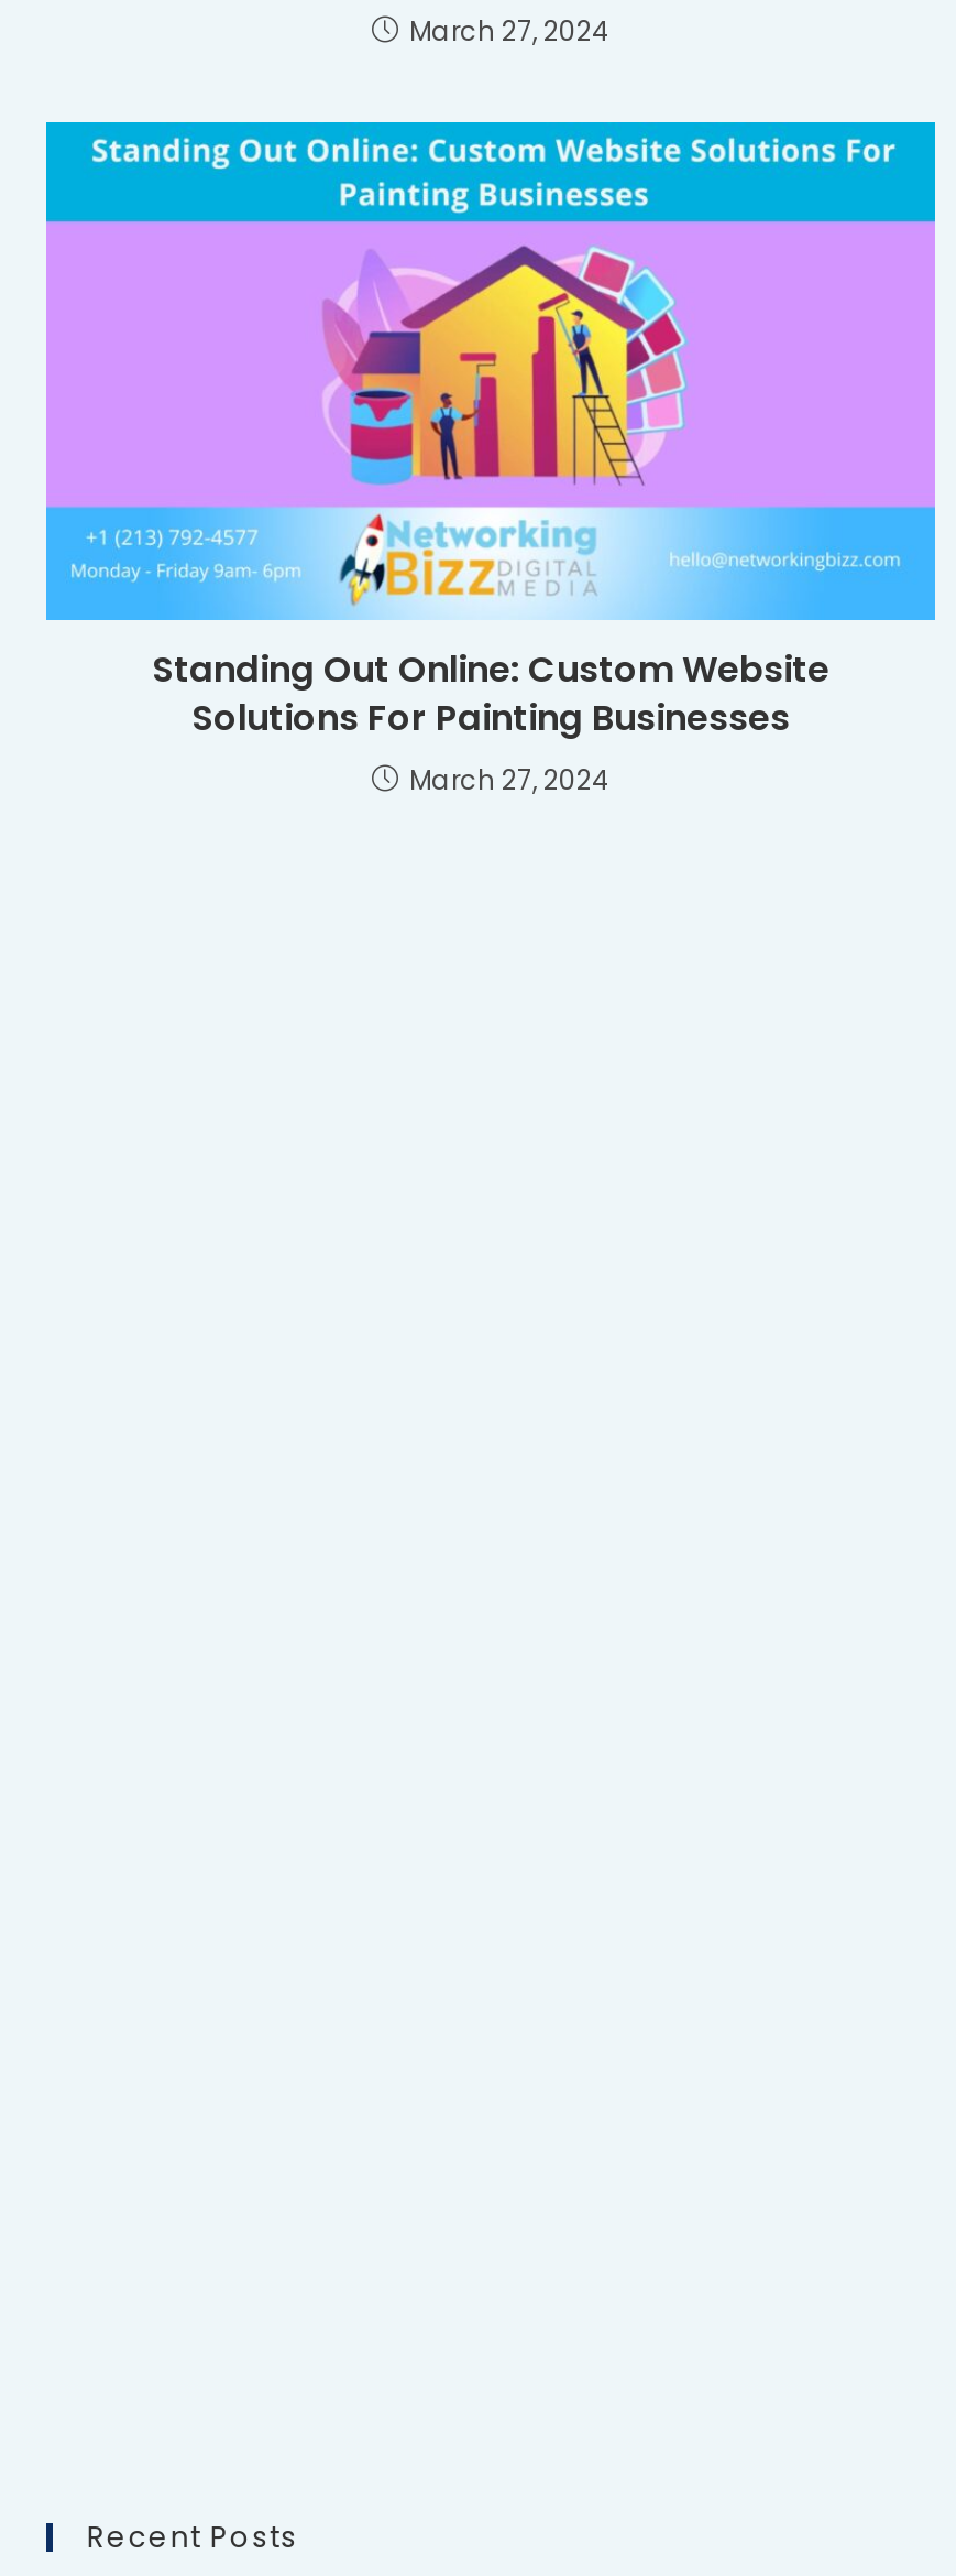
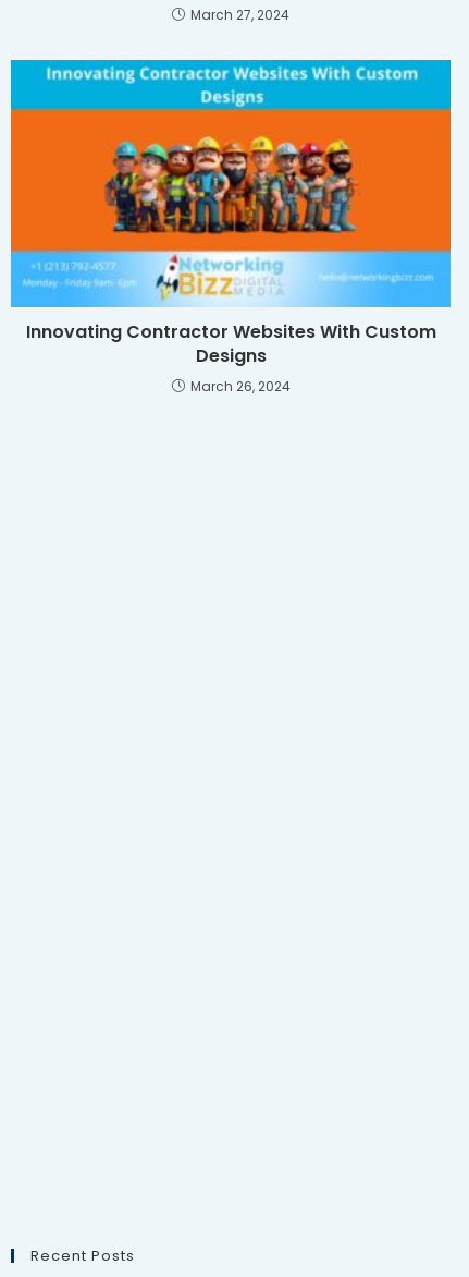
[46,121,935,599] [image] -> [10,60,452,254] [image]
[152,646,829,800] Standing Out Online: Custom Website | Solutions For Painting Businesses | March 27, 2024 -> [26,320,436,396] Innovating Contractor Websites With Custom | Designs | March 26, 2024

